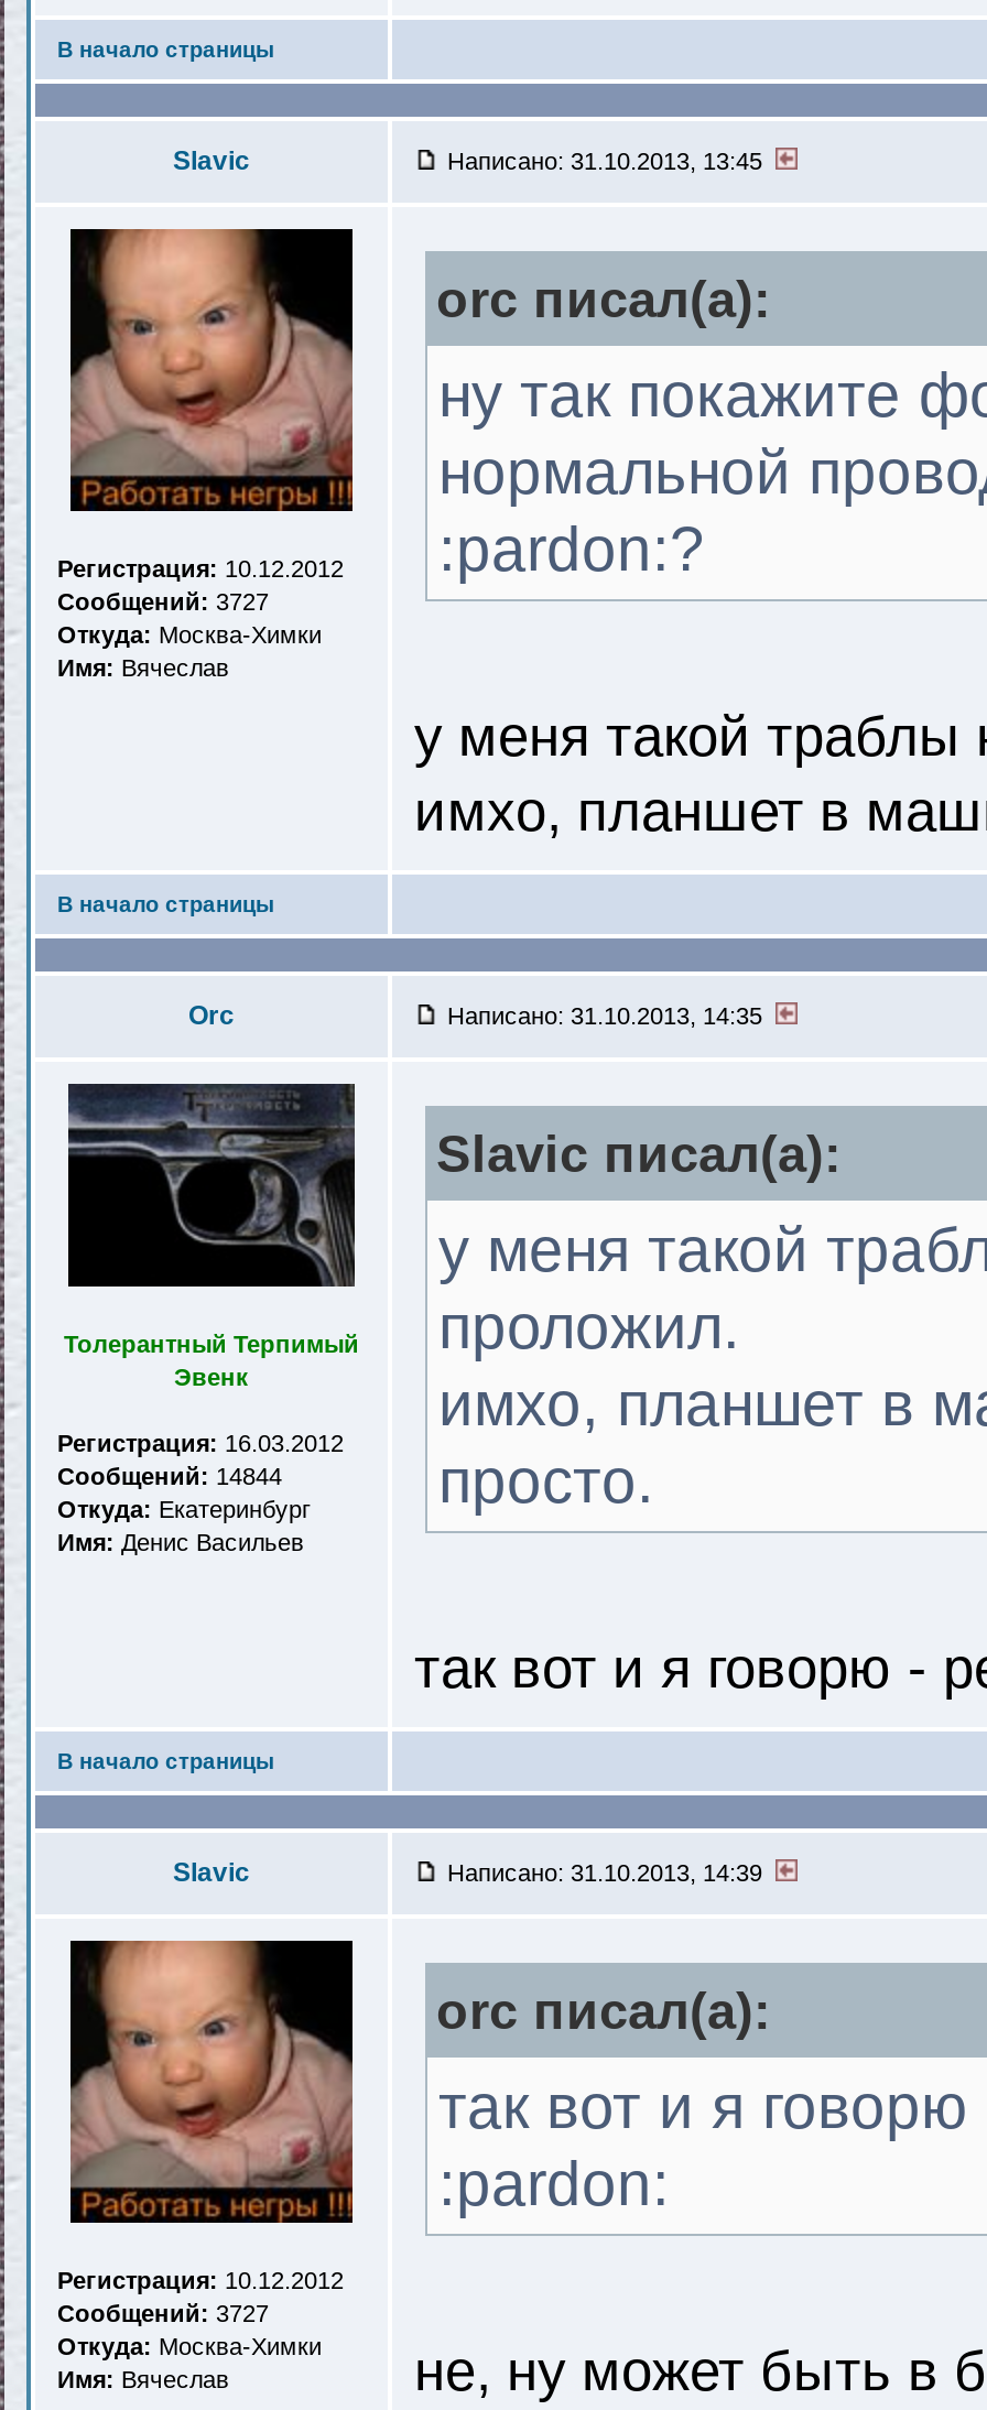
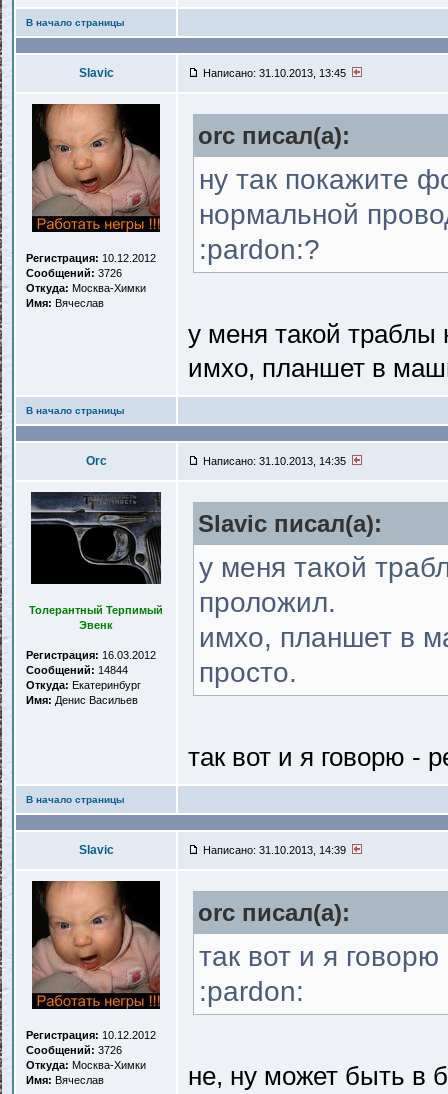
[57,588,269,615] Сообщений: 3727 -> [26,267,122,279] Сообщений: 3726
[57,2300,269,2326] Сообщений: 3727 -> [26,1044,122,1056] Сообщений: 3726

